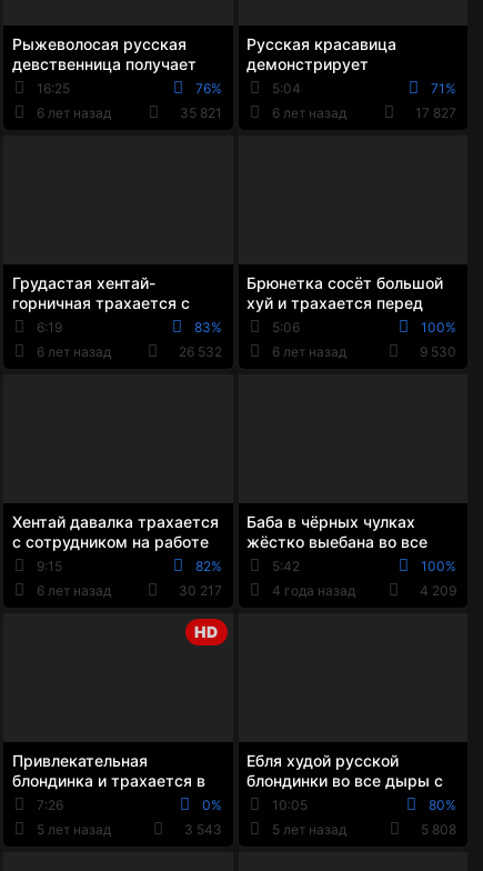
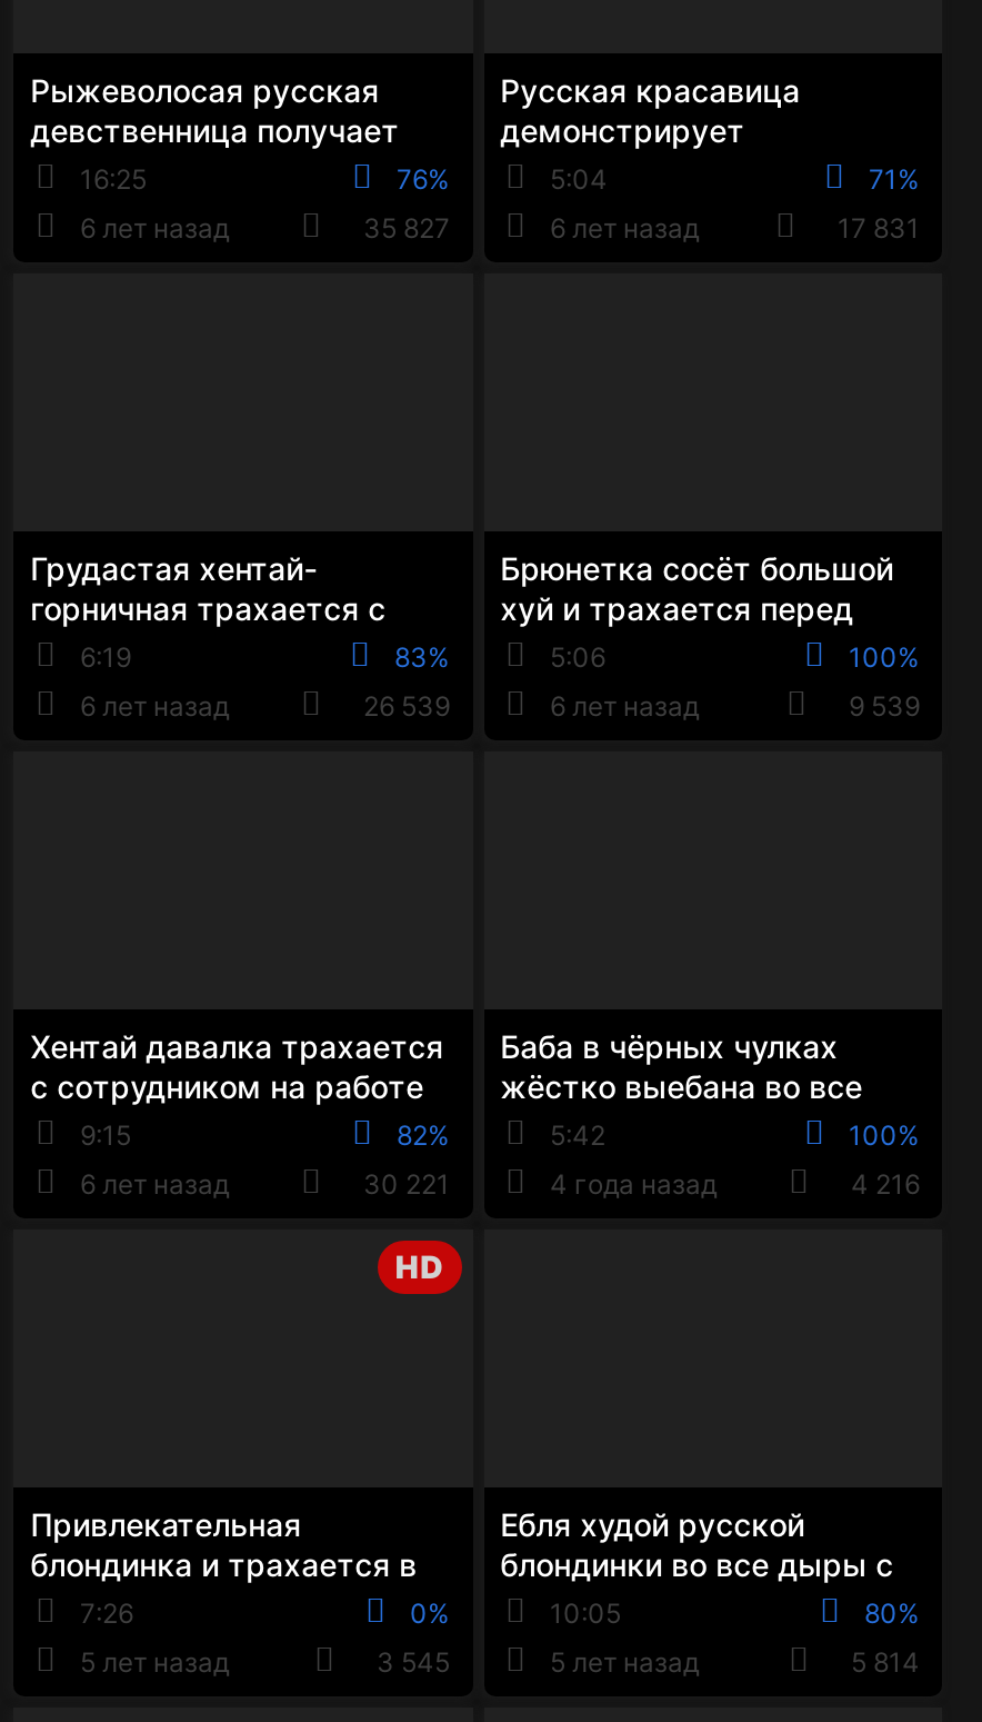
[179,104,222,121] 35 821 -> [363,211,450,245] 35 827
[415,104,456,121] 17 827 -> [838,211,920,245] 17 831
[178,343,222,360] 26 532 -> [363,689,450,723] 26 539
[420,343,456,360] 9 530 -> [849,689,920,723] 9 539
[178,582,222,599] 30 217 -> [363,1168,450,1201] 30 221
[420,582,456,599] 4 209 -> [851,1168,920,1201] 4 216
[184,821,222,838] 3 543 -> [377,1646,450,1680] 3 545
[421,821,456,838] 5 808 -> [851,1646,920,1680] 5 814

